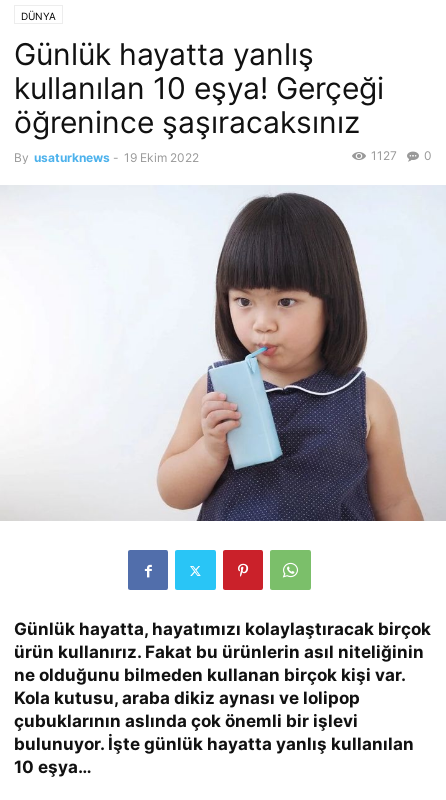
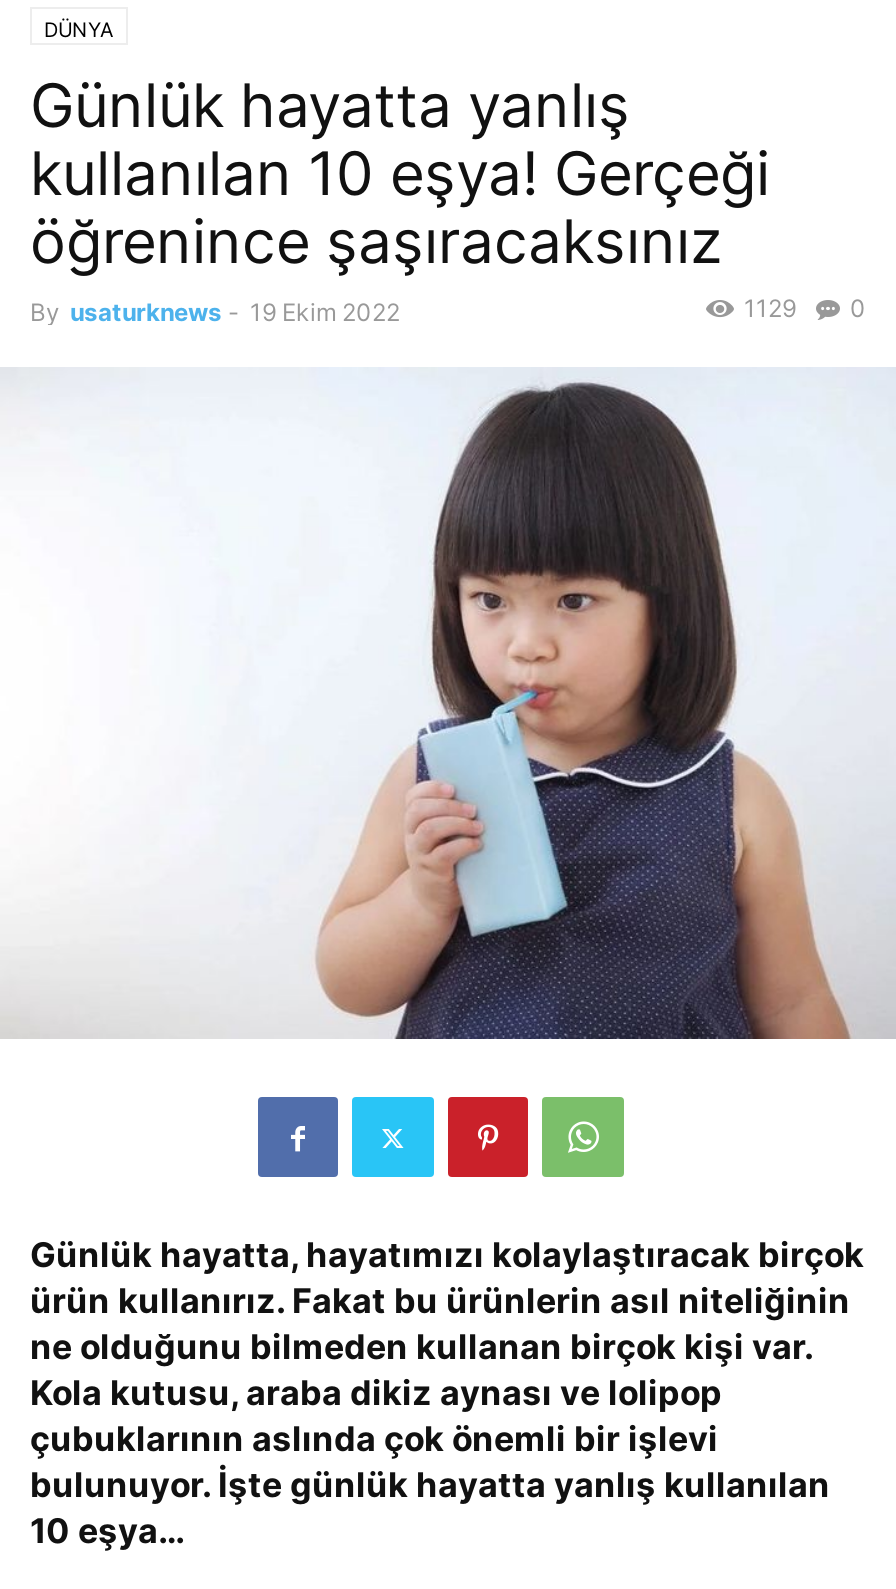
[371,148,432,163] 1127 0 -> [744,293,866,323] 1129 0

